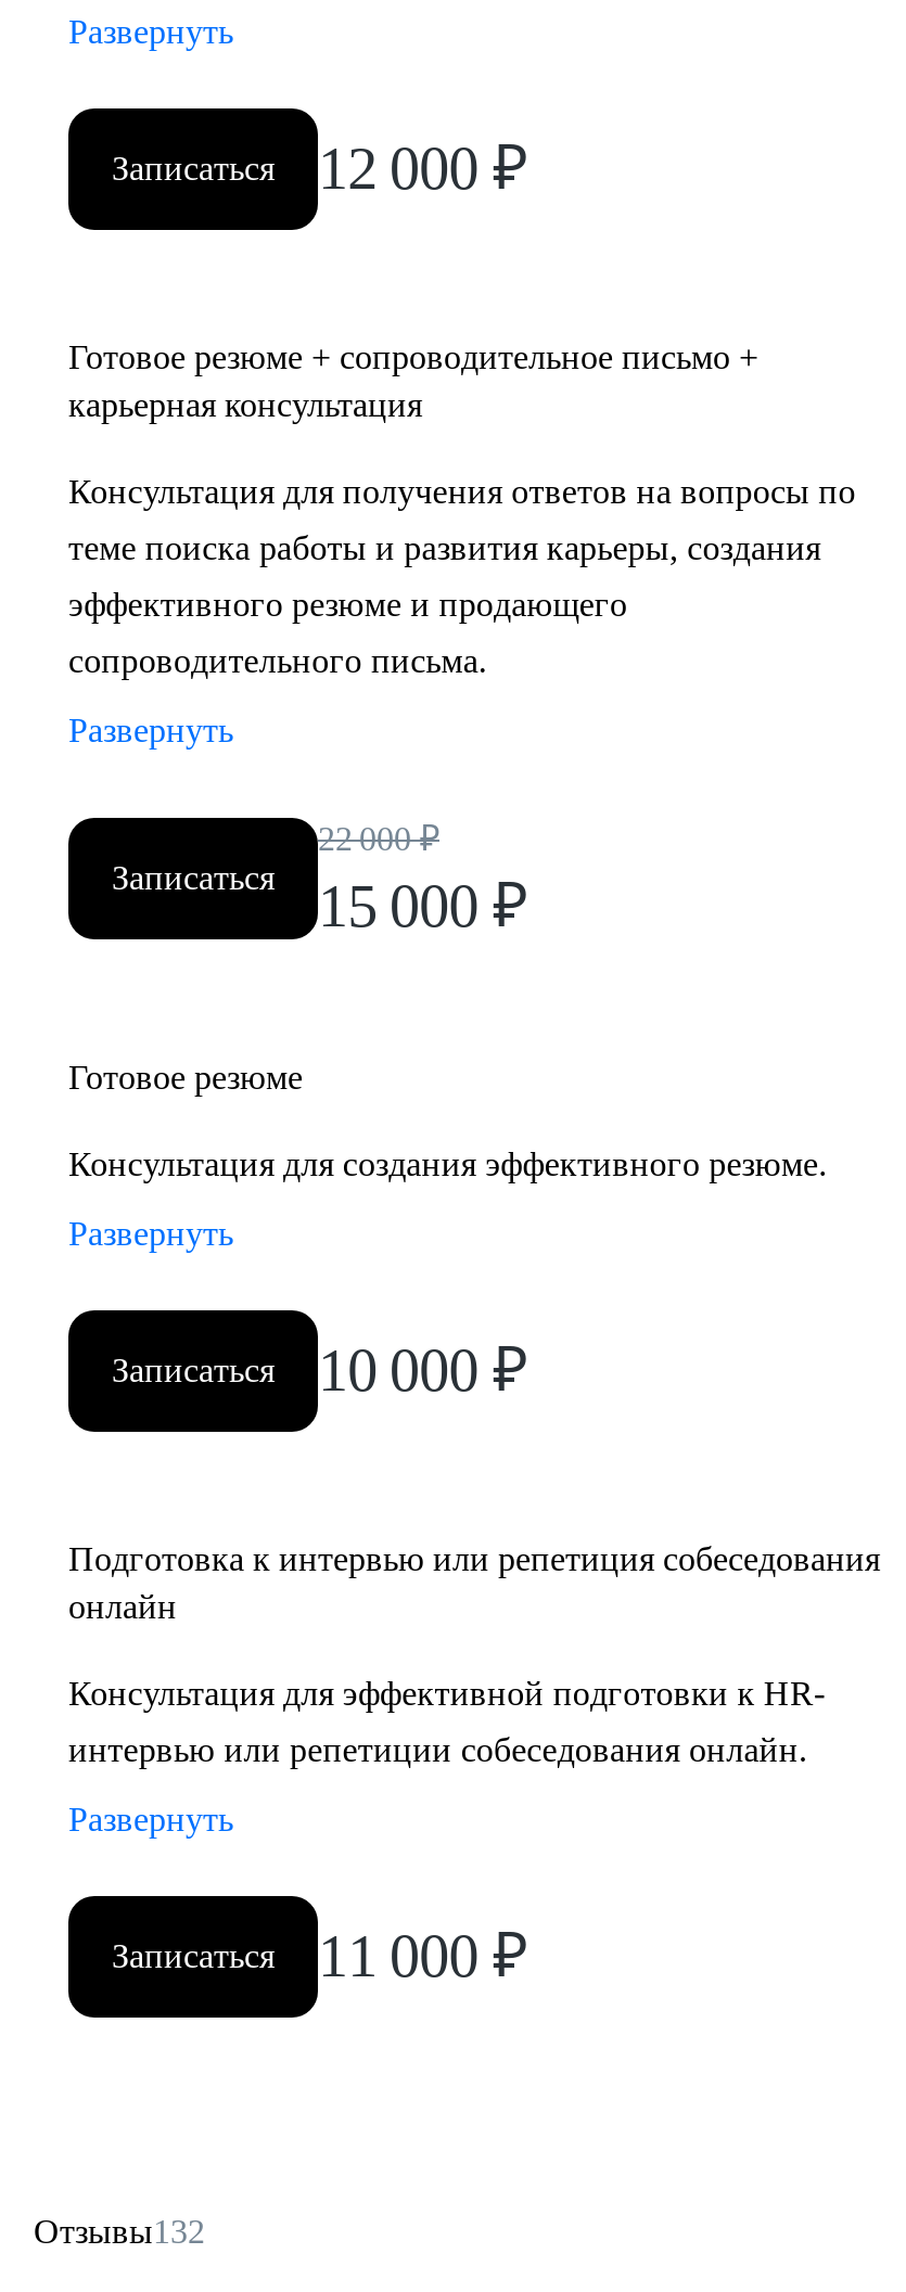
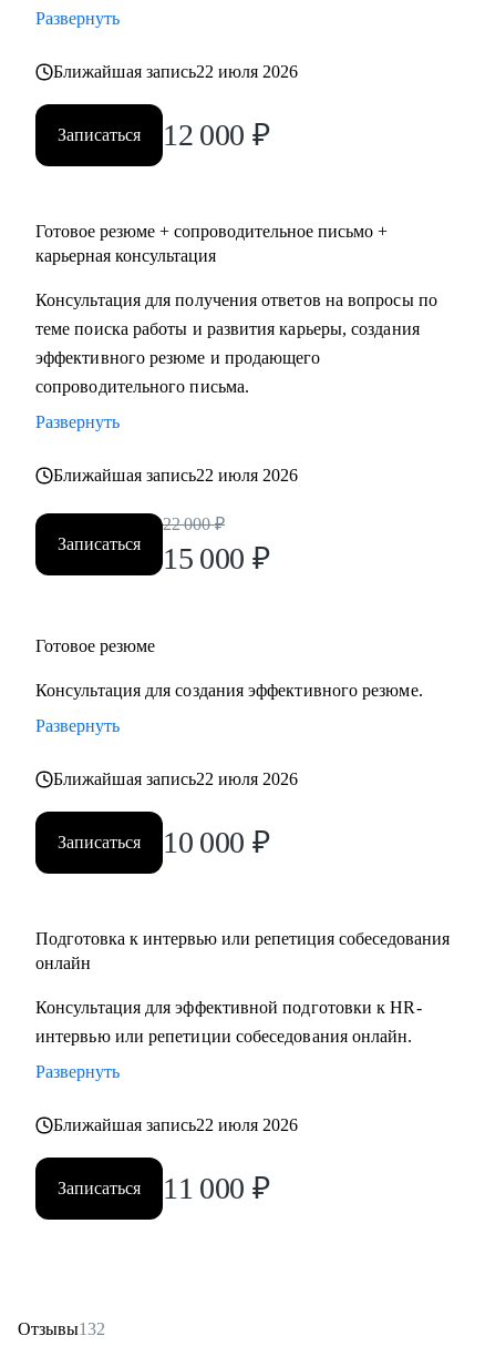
none -> [53,62,298,81] Ближайшая запись22 июля 2026
none -> [53,466,298,485] Ближайшая запись22 июля 2026
none -> [53,769,298,788] Ближайшая запись22 июля 2026
none -> [53,1115,298,1134] Ближайшая запись22 июля 2026

